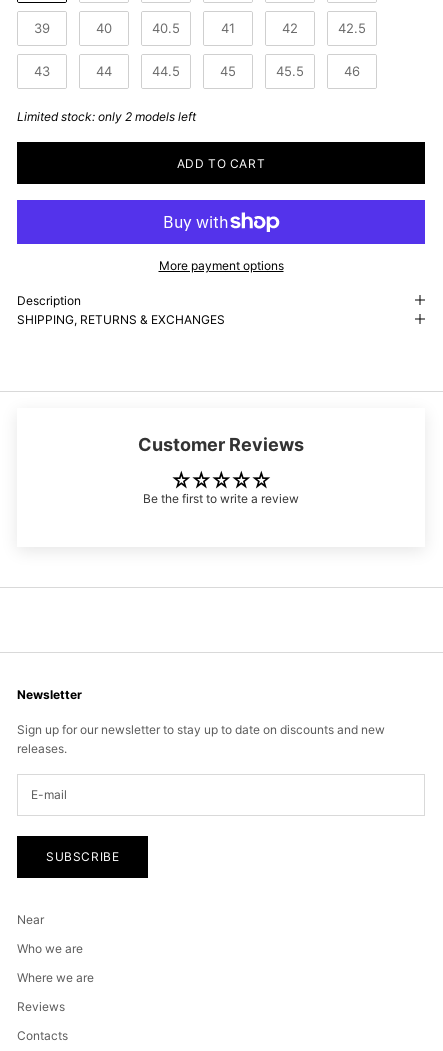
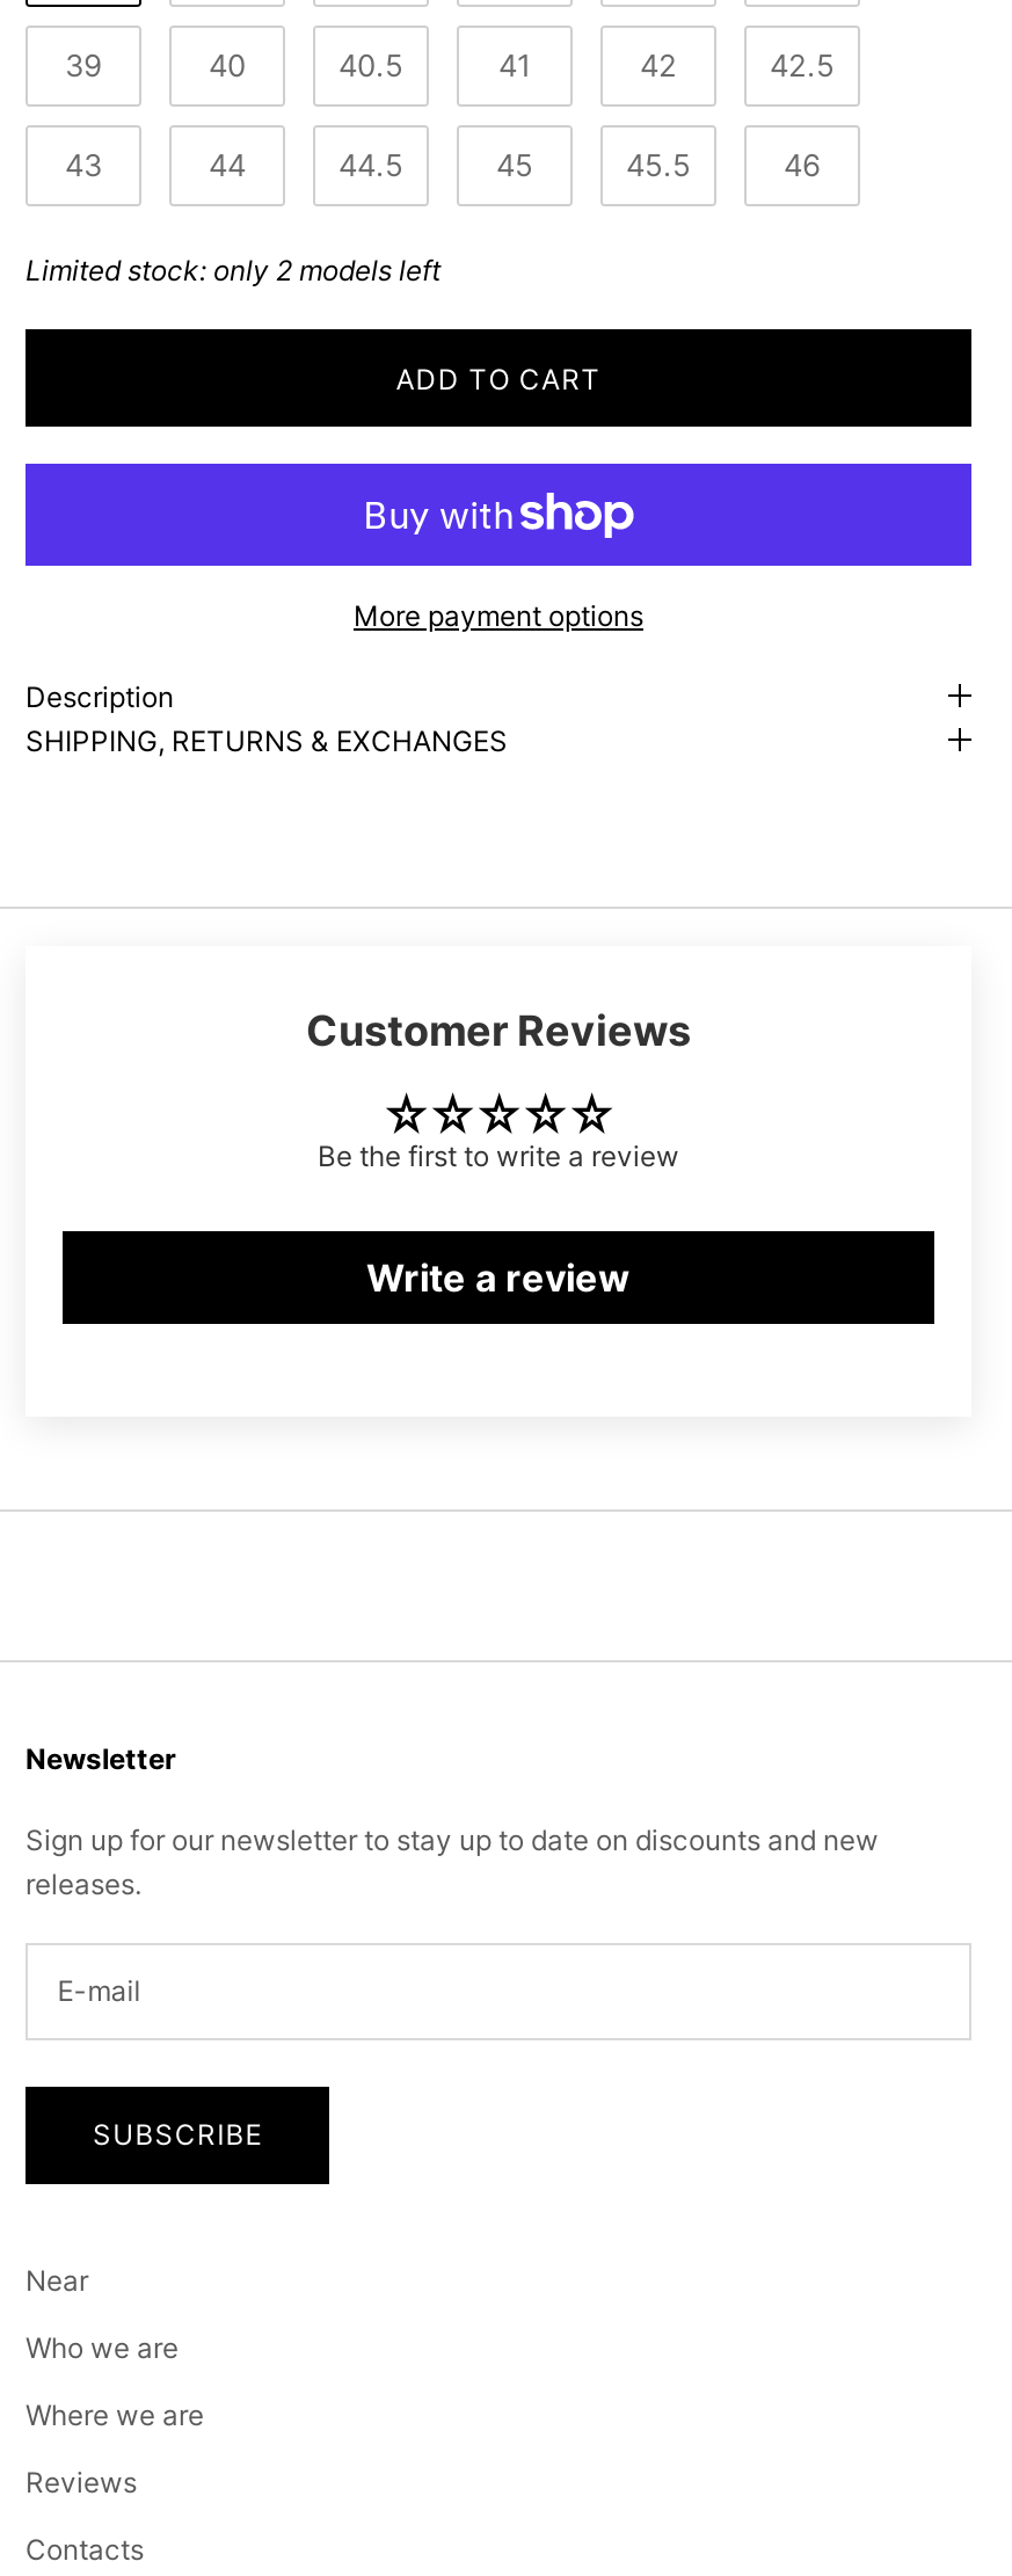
none -> [366,1254,631,1301] Write a review

